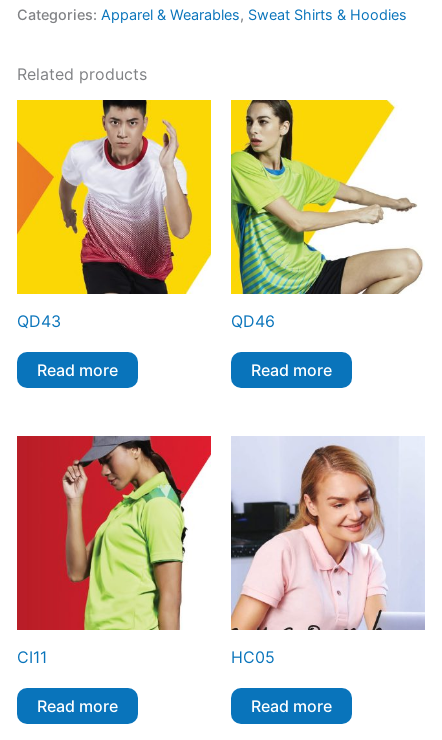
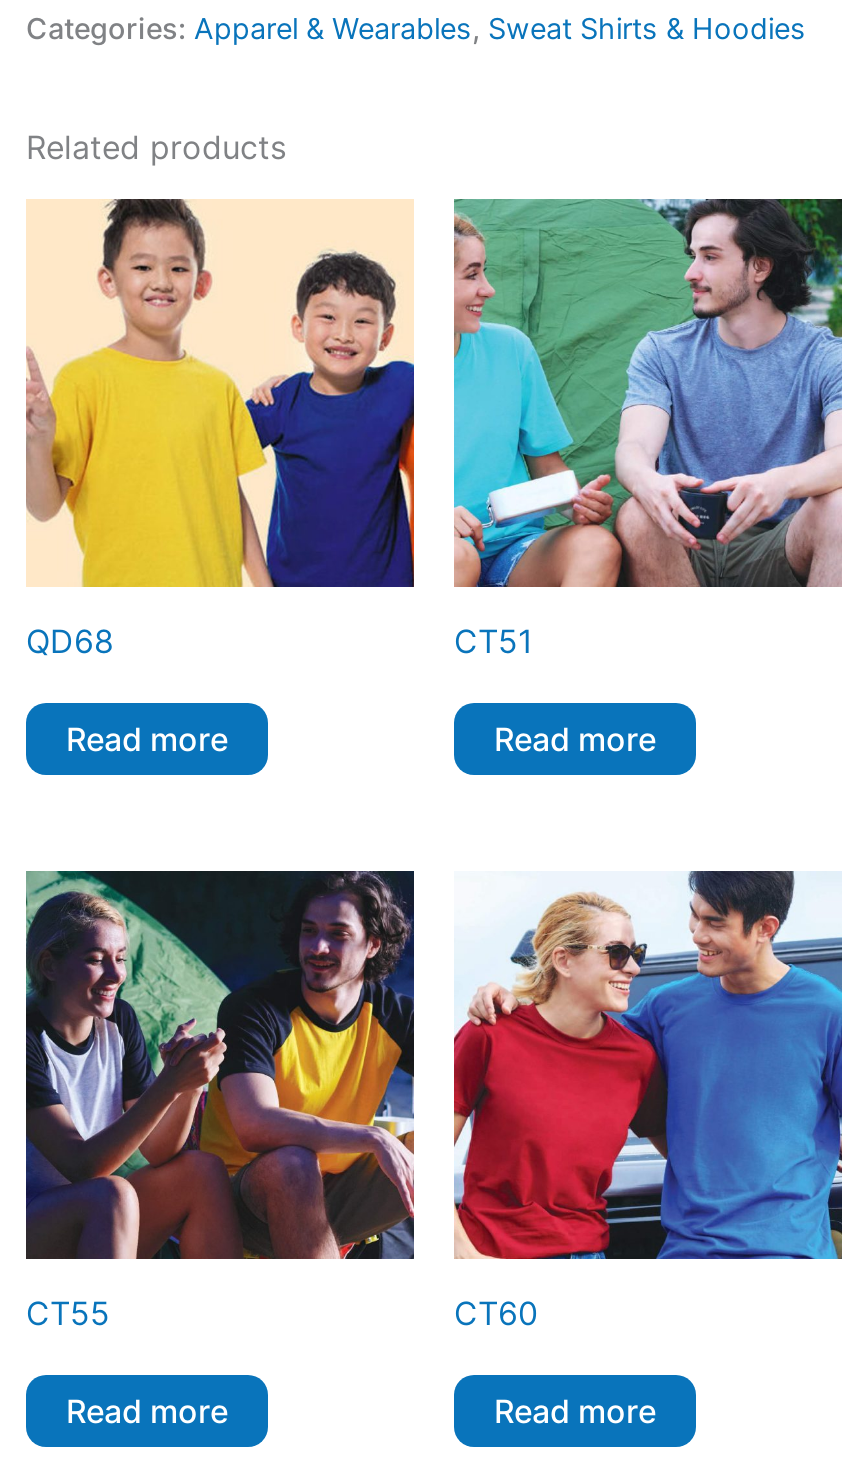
[16,99,212,331] [image] | QD43 -> [24,197,416,660] [image] | QD68
[230,99,425,331] [image] | QD46 -> [452,197,844,660] [image] | CT51
[16,435,212,666] [image] | CI11 -> [24,869,416,1332] [image] | CT55
[230,436,425,666] [image] | HC05 -> [452,869,844,1332] [image] | CT60

